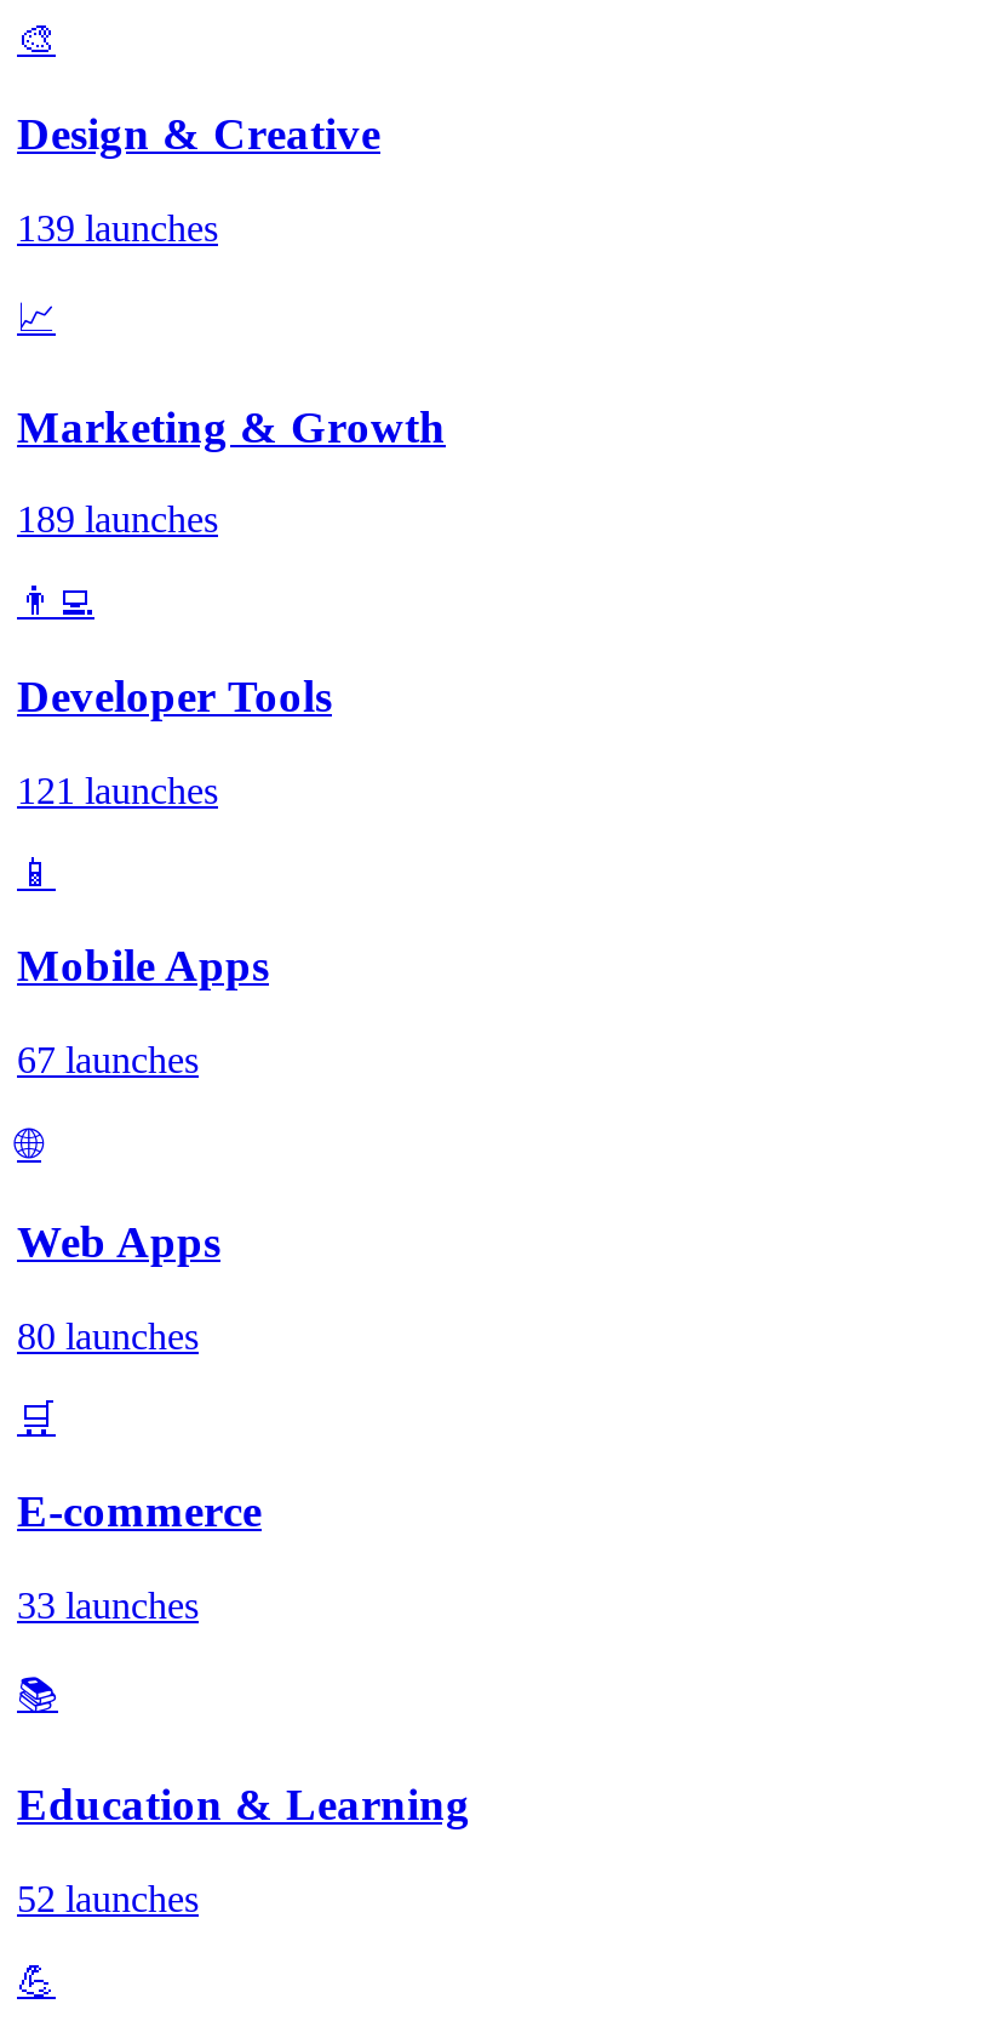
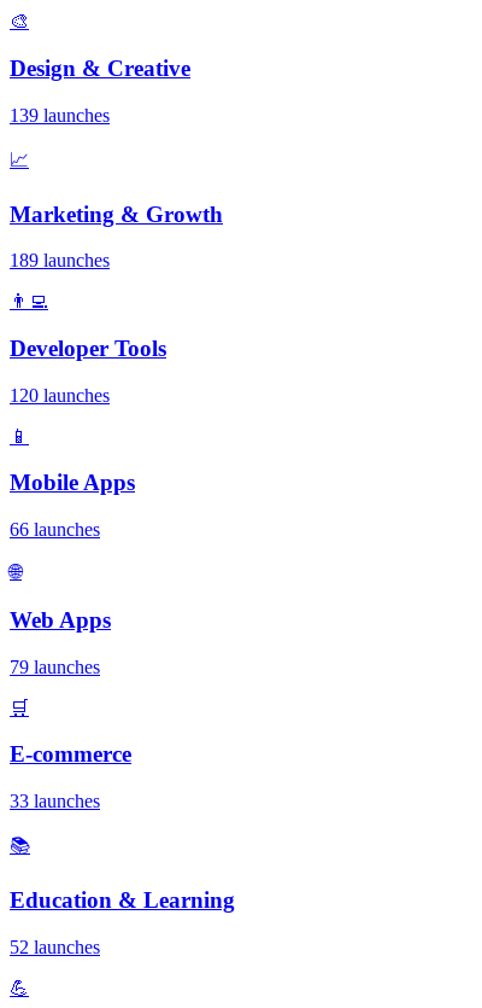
[17,769,218,811] 121 launches -> [10,385,110,405] 120 launches
[17,1039,199,1081] 67 launches -> [10,519,100,540] 66 launches
[17,1314,199,1356] 80 launches -> [10,656,100,677] 79 launches

